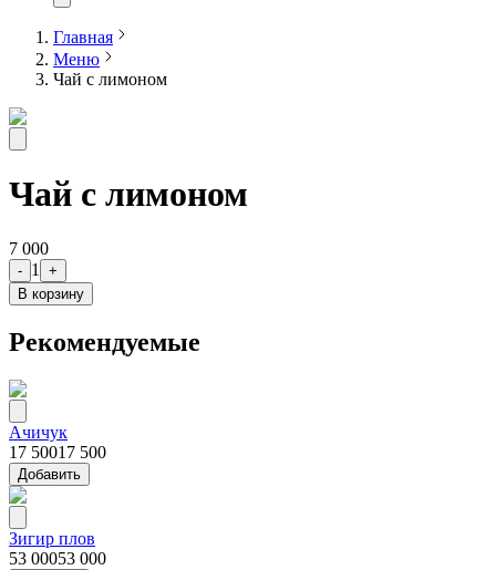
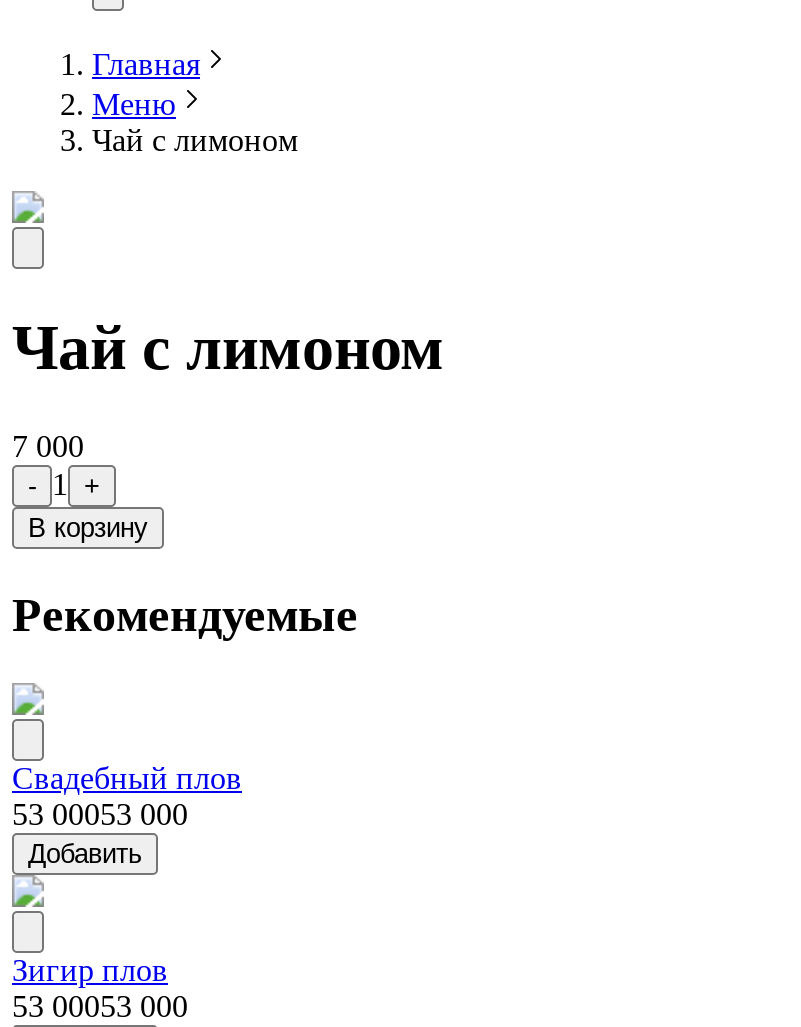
[9,422,106,461] Ачичук | 17 50017 500 -> [12,760,242,830] Свадебный плов | 53 00053 000

